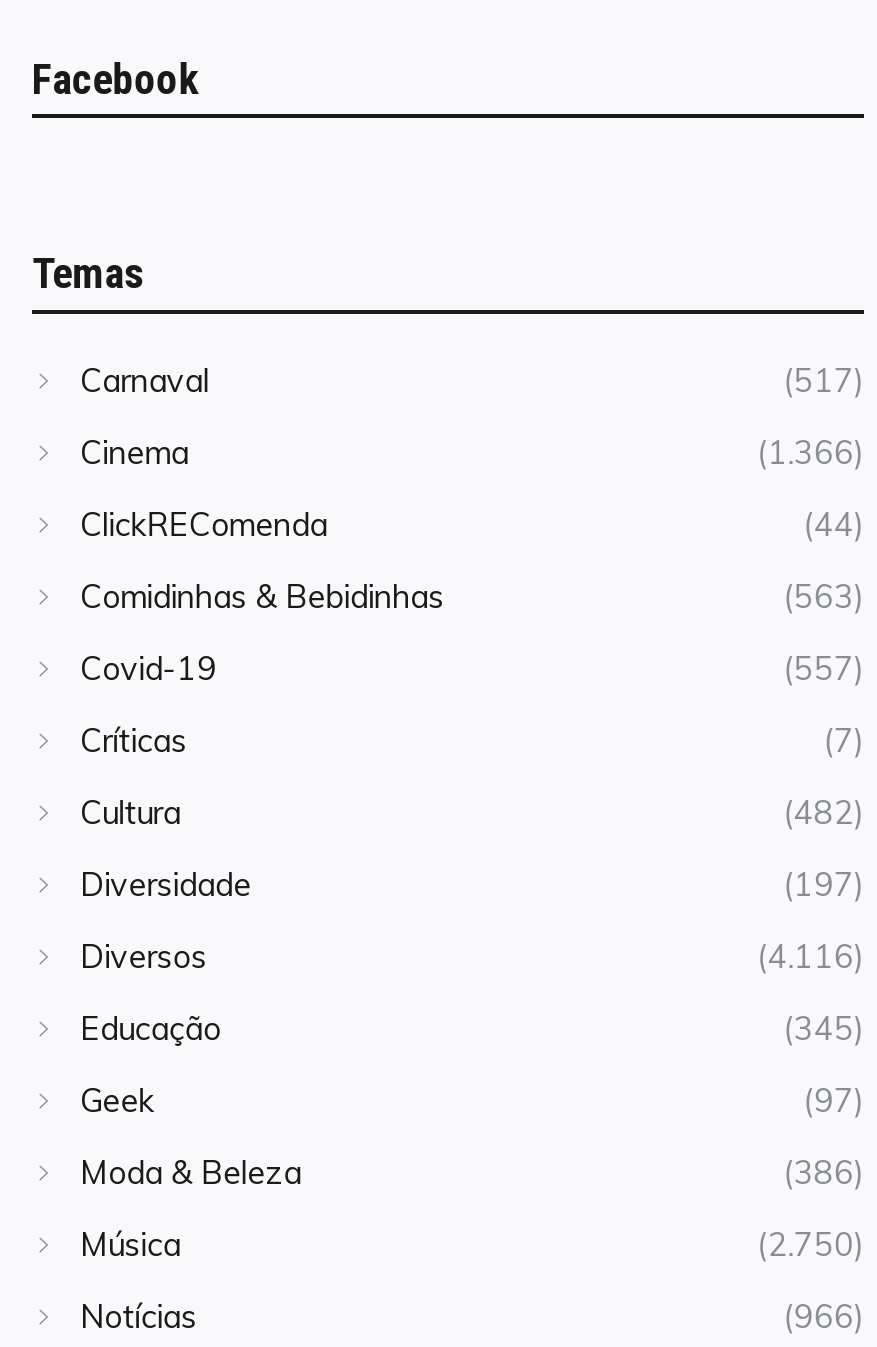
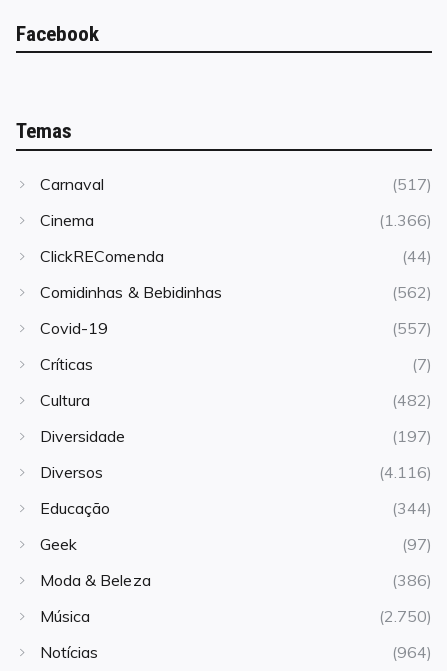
[784,576,864,616] (563) -> [392,282,432,302] (562)
[784,1008,864,1048] (345) -> [392,498,432,518] (344)
[784,1296,864,1336] (966) -> [392,642,432,662] (964)

